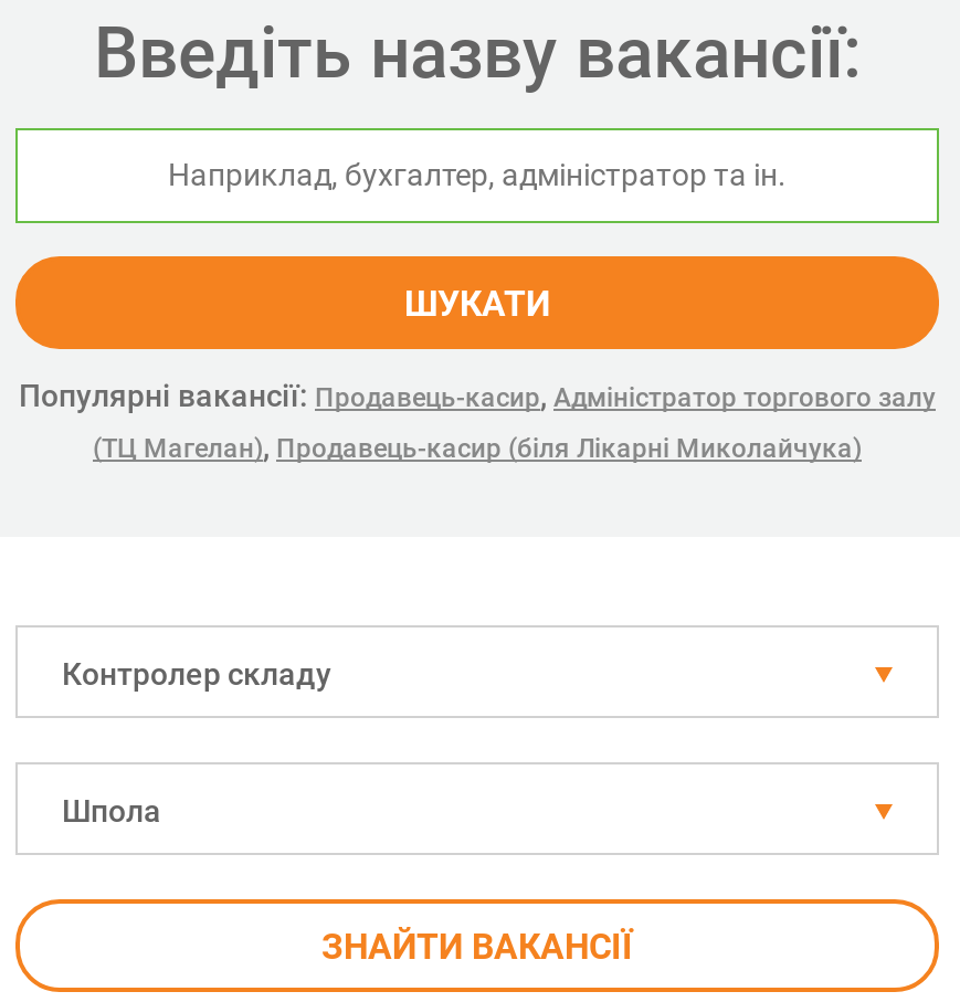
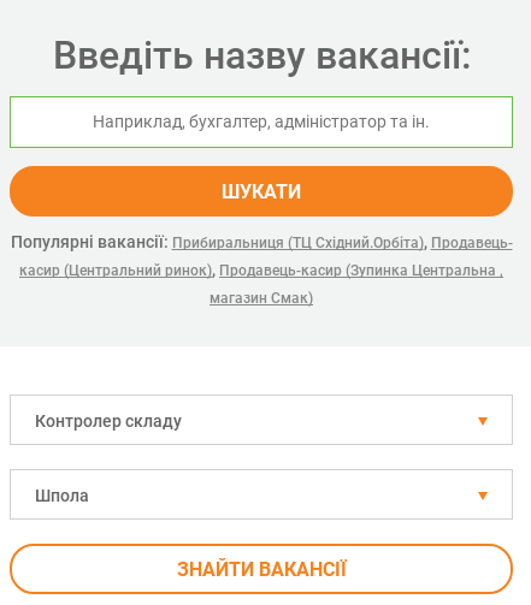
[19,378,936,464] Популярні вакансії: Продавець-касир, Адміністратор торгового залу | (ТЦ Магелан), Продавець-касир (біля Лікарні Миколайчука) -> [10,232,512,307] Популярні вакансії: Прибиральниця (ТЦ Східний.Орбіта), Продавець- | касир (Центральний ринок), Продавець-касир (Зупинка Центральна , | магазин Смак)

